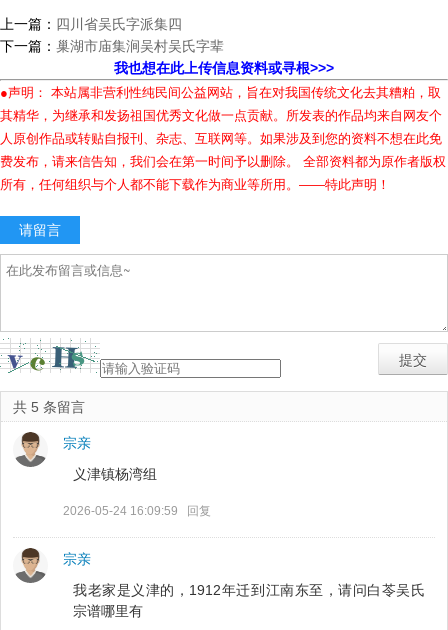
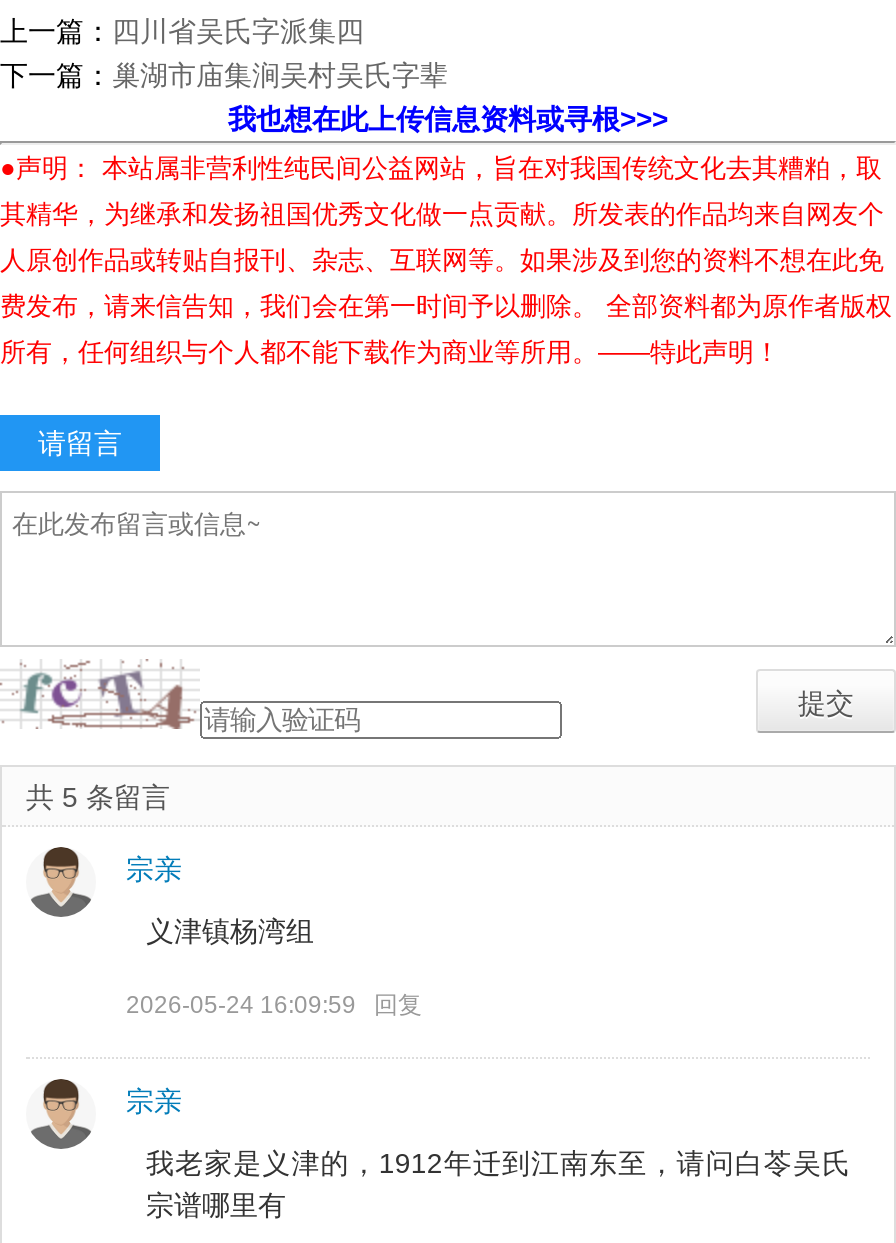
[3,339,97,374] [image] -> [18,659,194,731] [image]

